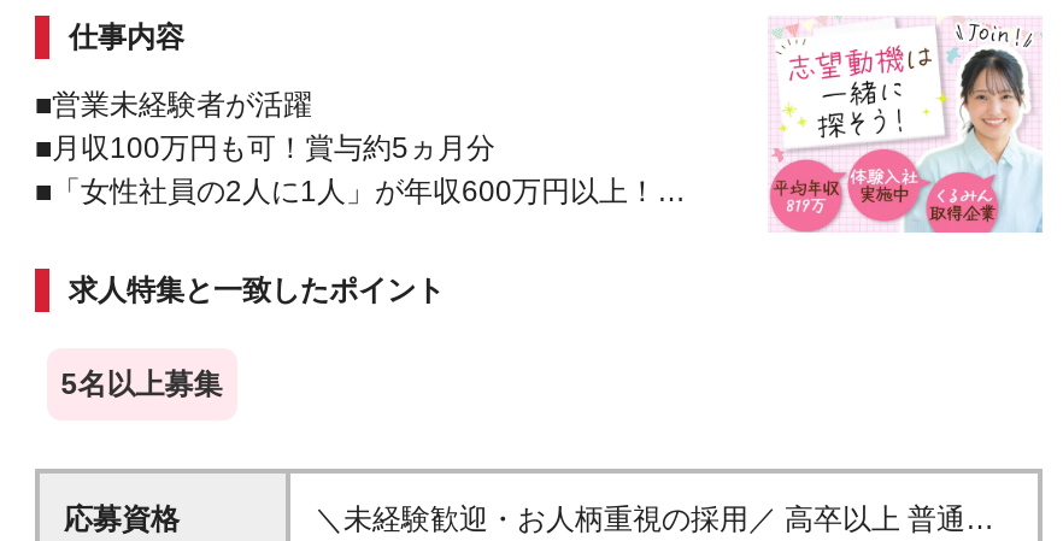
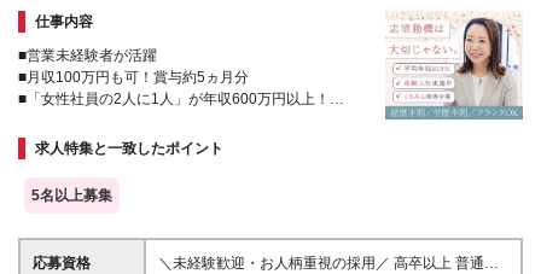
[768,20,1043,235] [image] -> [384,12,523,121] [image]

